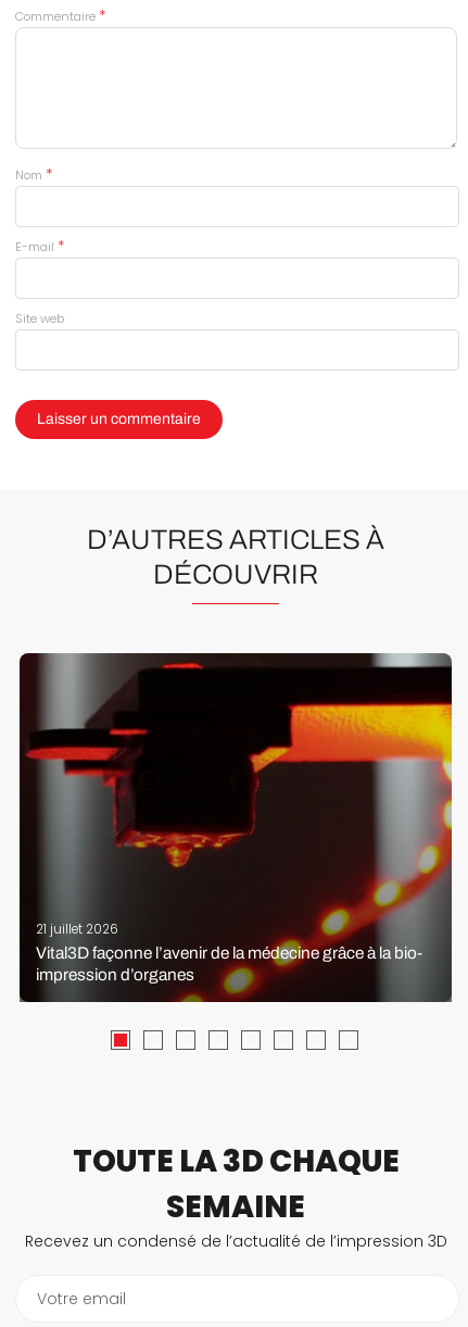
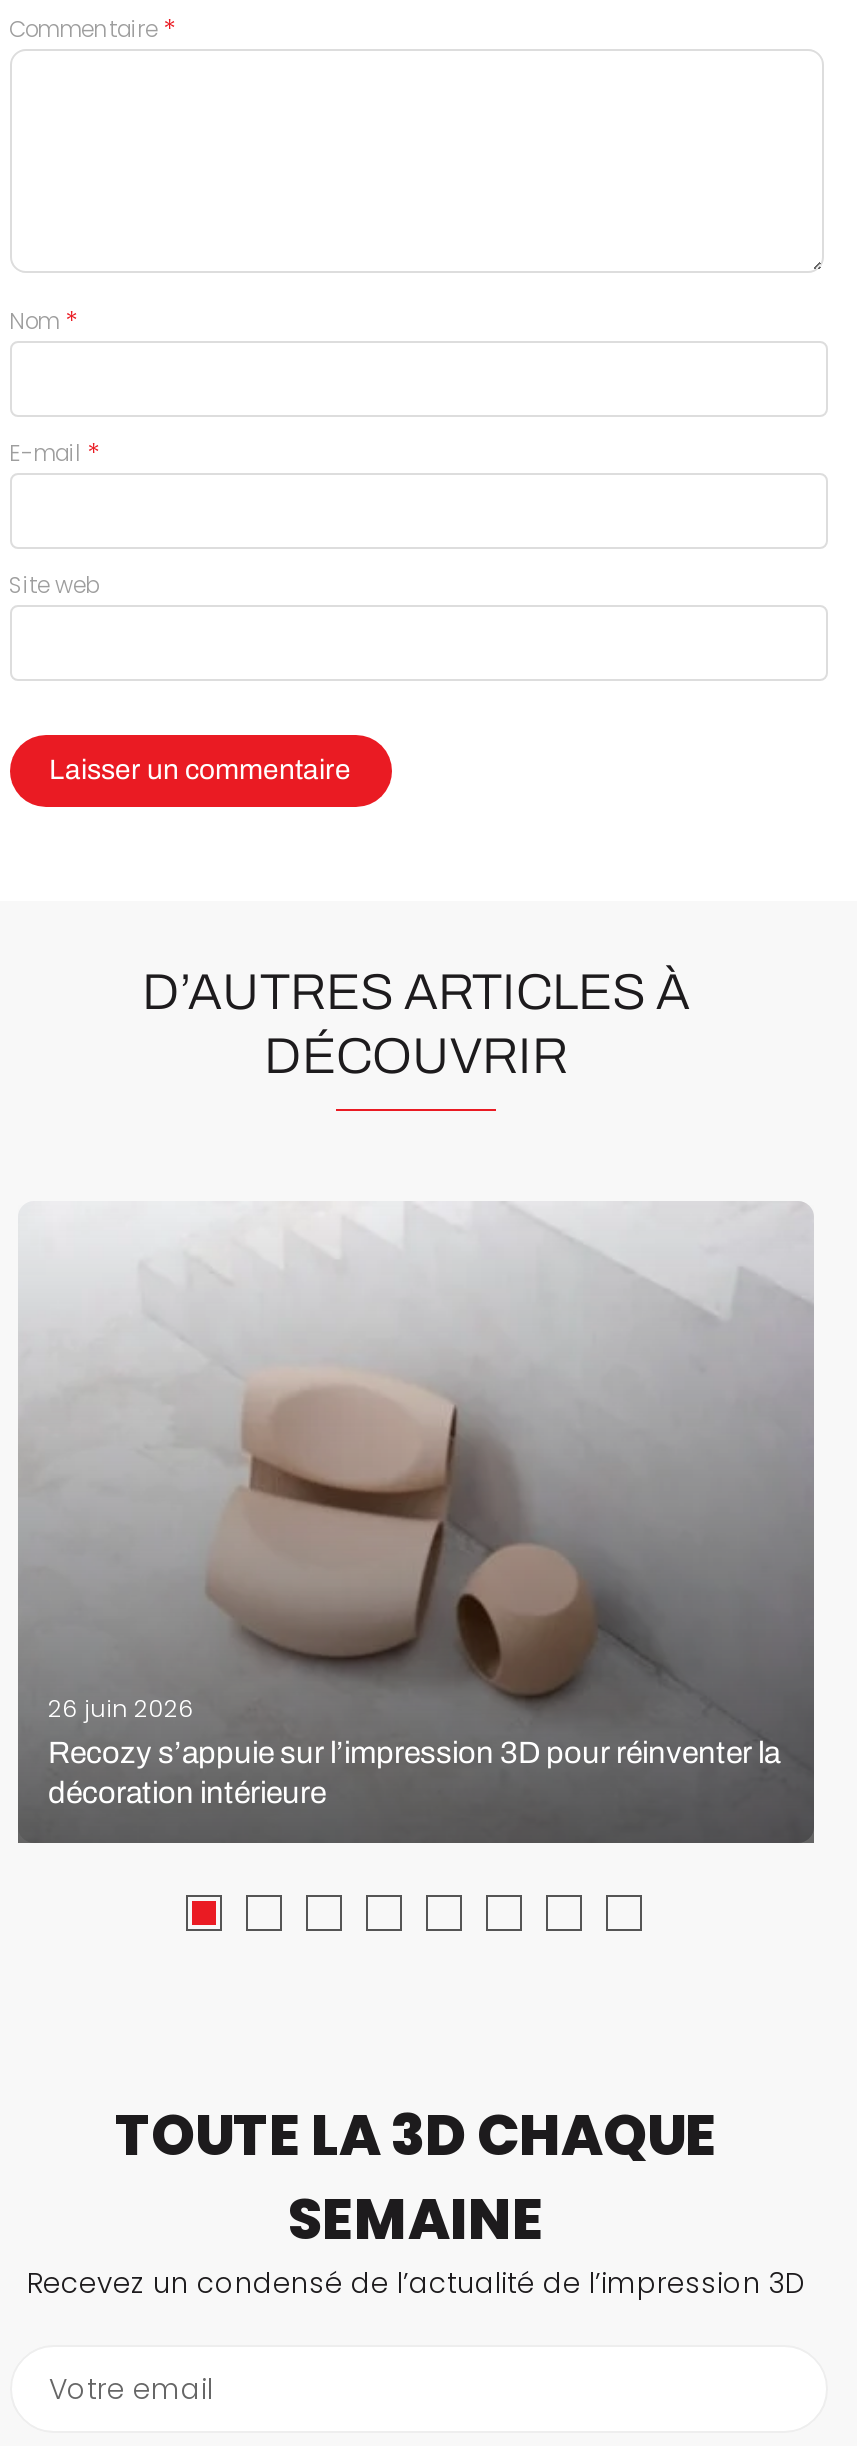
[18,652,453,1002] [image] | 21 juillet 2026 | Vital3D façonne l’avenir de la médecine grâce à la bio- | impression d’organes -> [18,1201,816,1809] [image] | 26 juin 2026 | Recozy s’appuie sur l’impression 3D pour réinventer la | décoration intérieure

